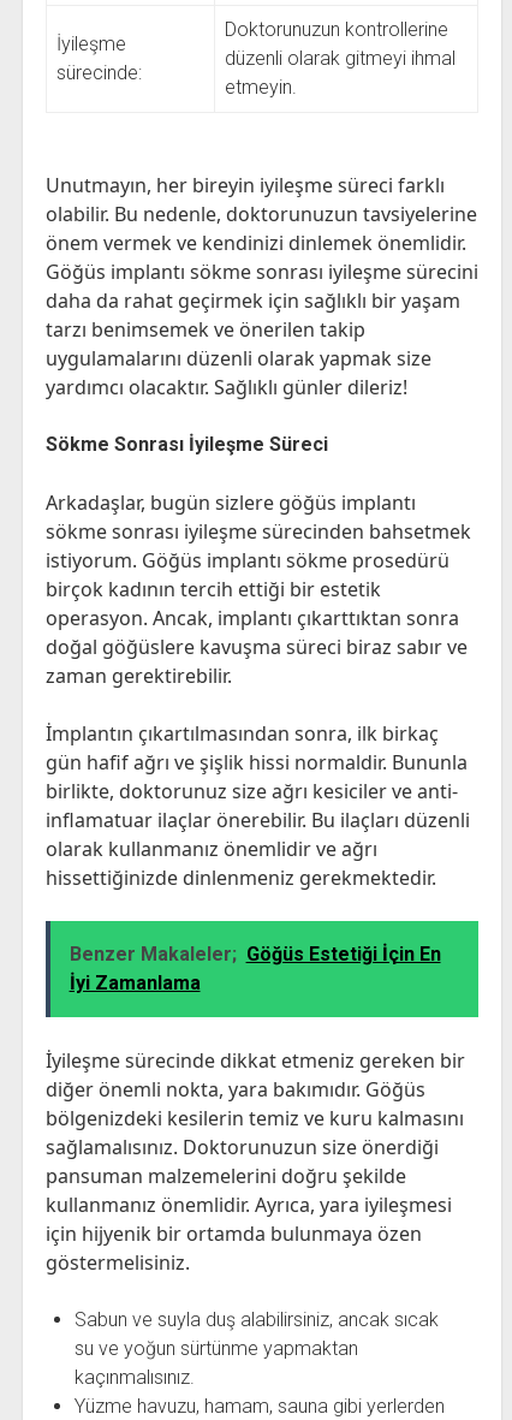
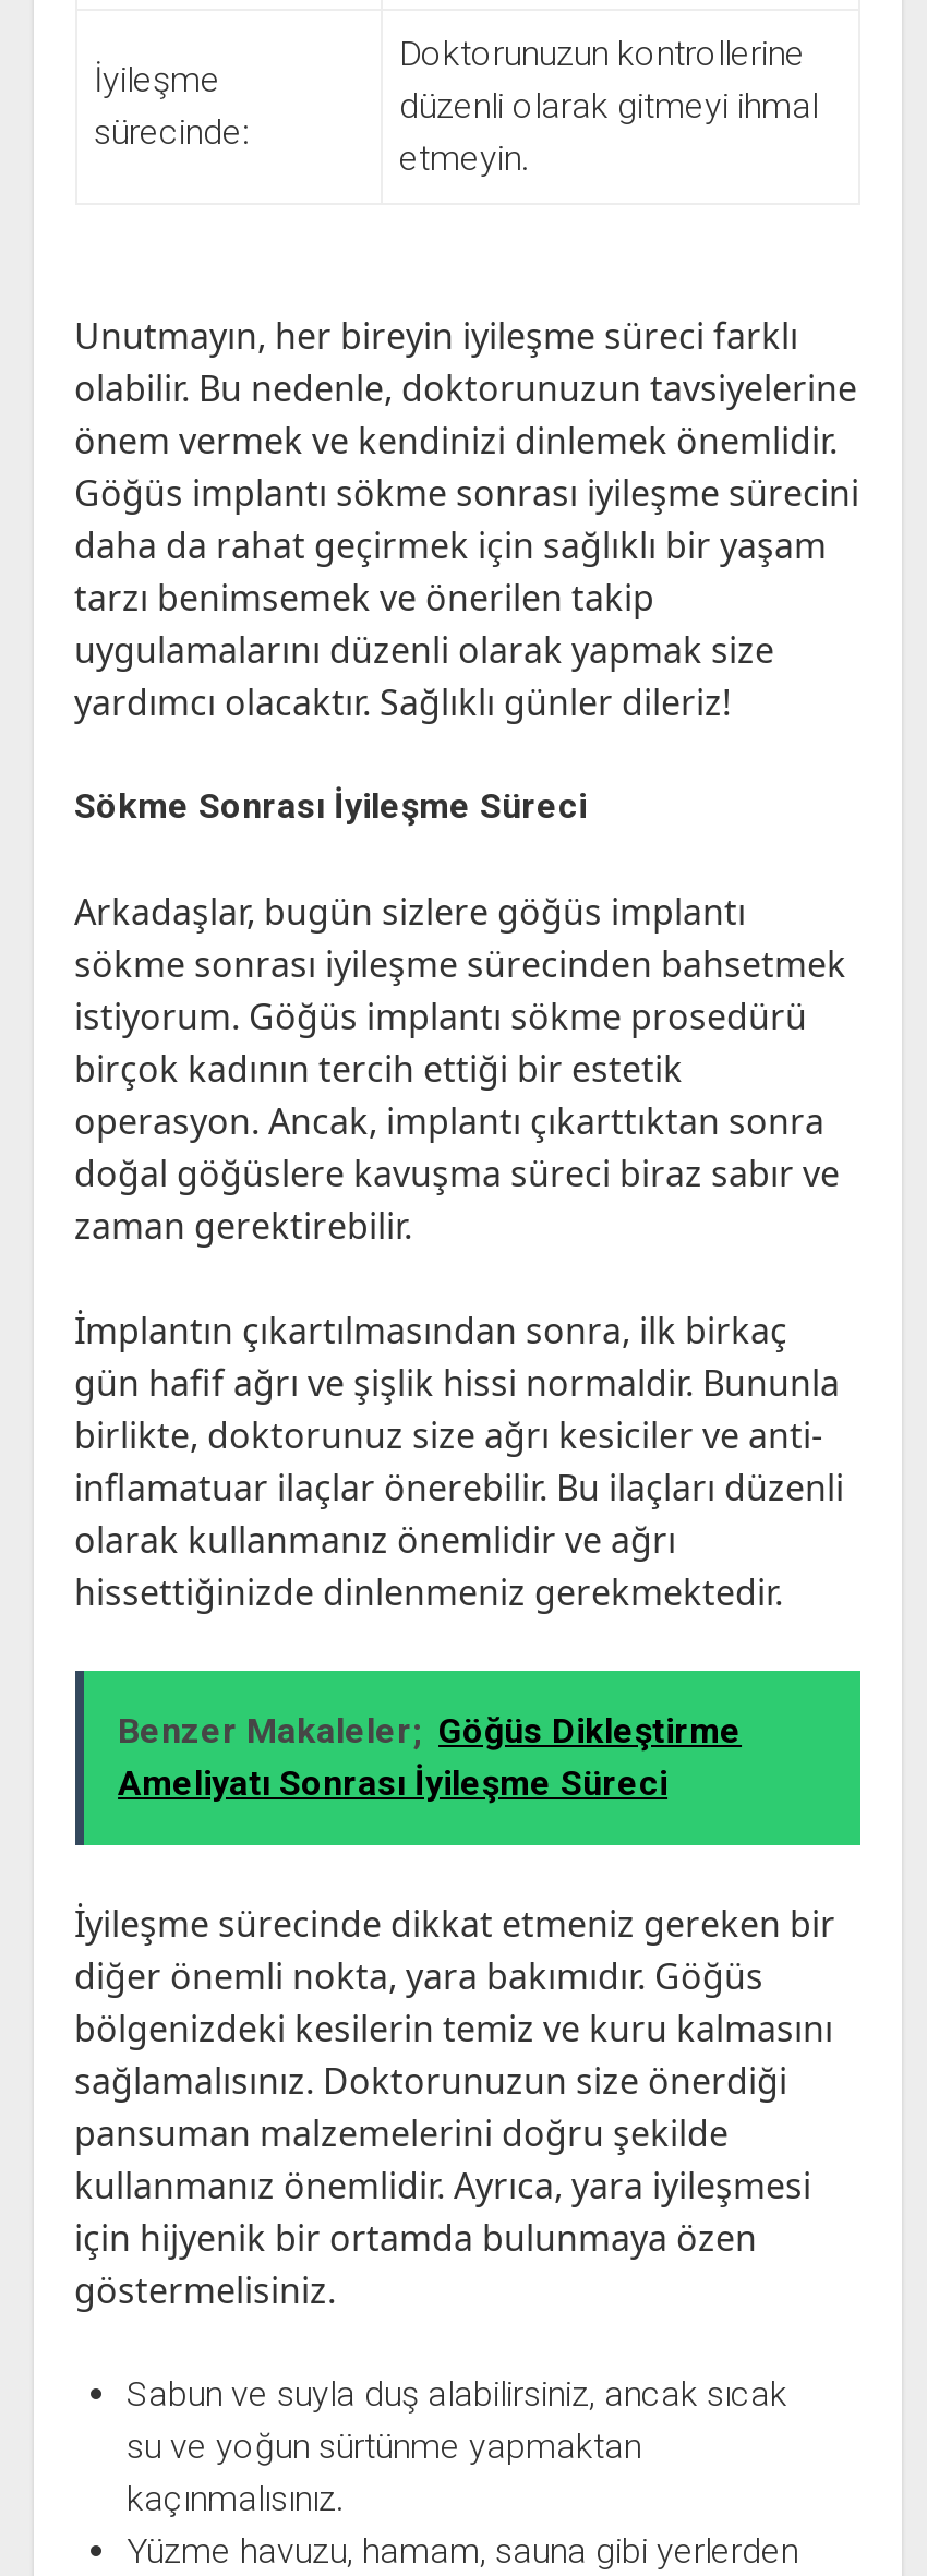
[69,942,440,994] Benzer Makaleler; Göğüs Estetiği İçin En | İyi Zamanlama -> [118,1709,742,1803] Benzer Makaleler; Göğüs Dikleştirme | Ameliyatı Sonrası İyileşme Süreci

